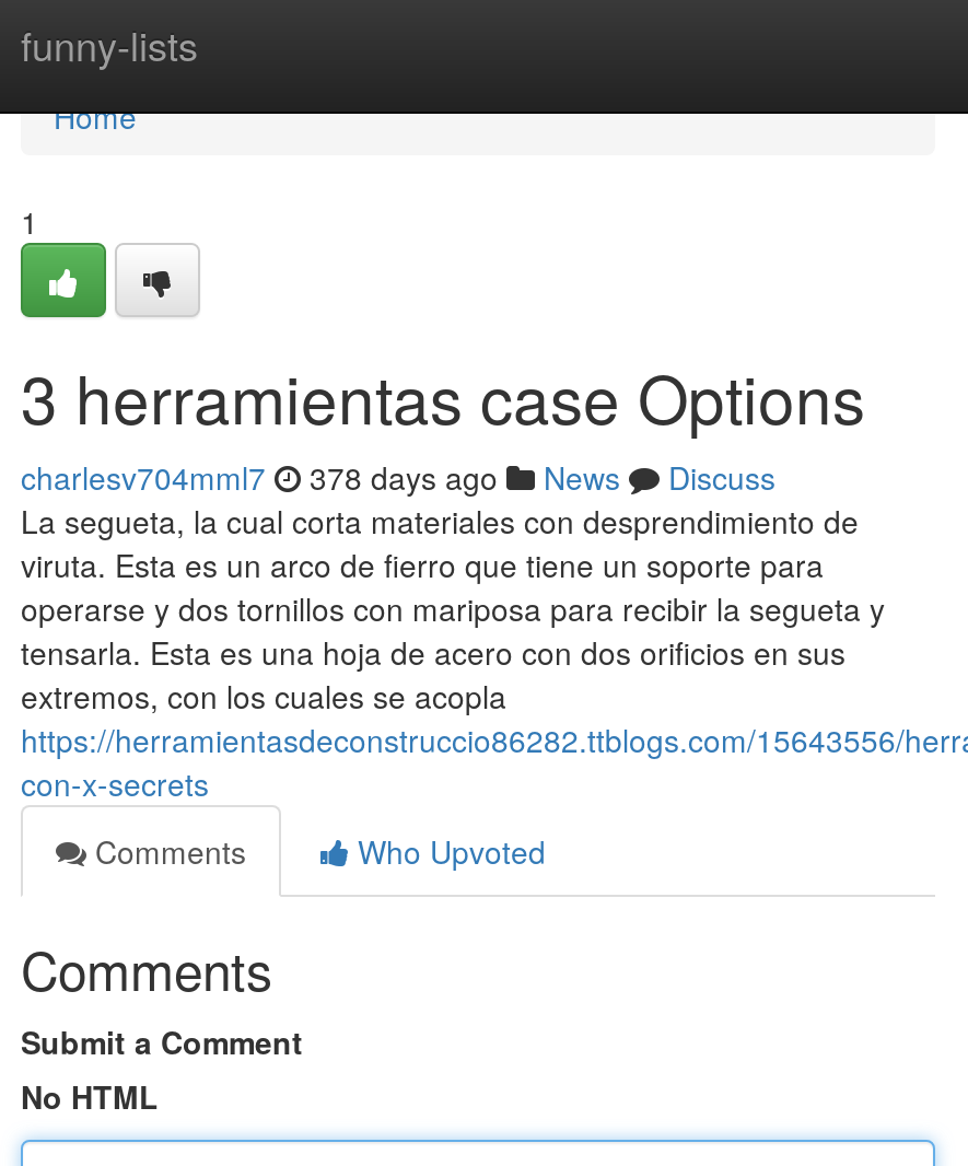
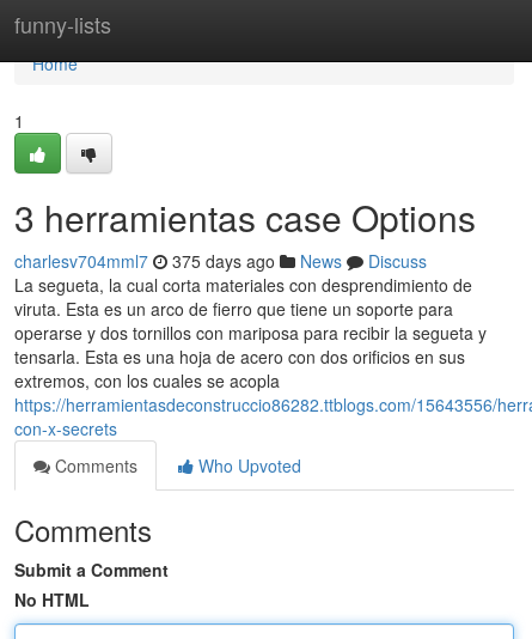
[21,455,775,499] charlesv704mml7 378 days ago News Discuss -> [14,249,427,273] charlesv704mml7 375 days ago News Discuss

